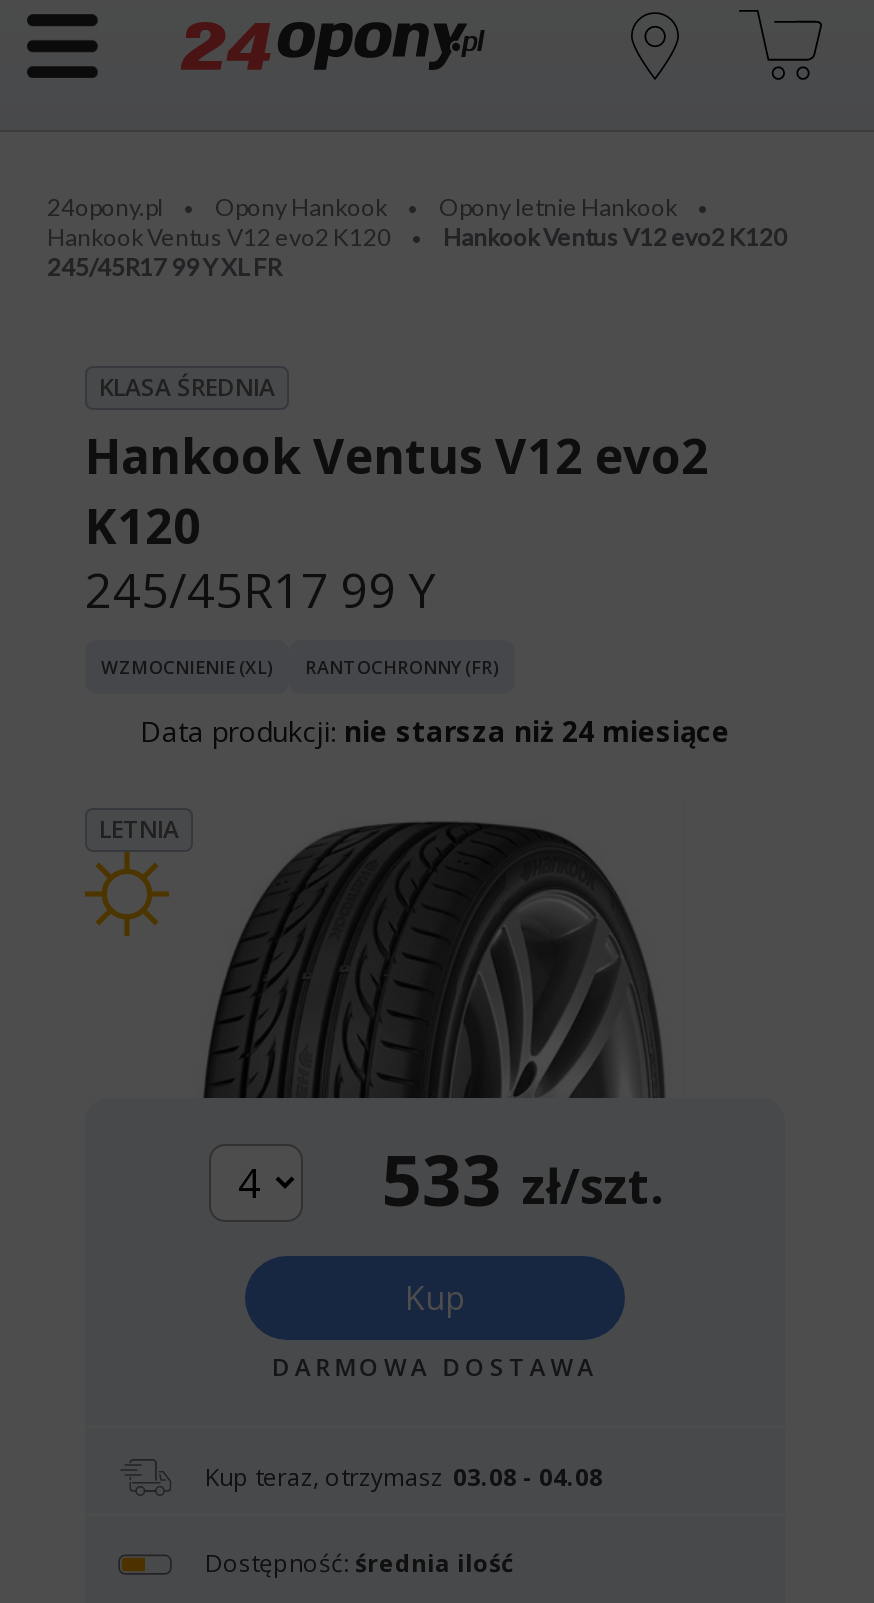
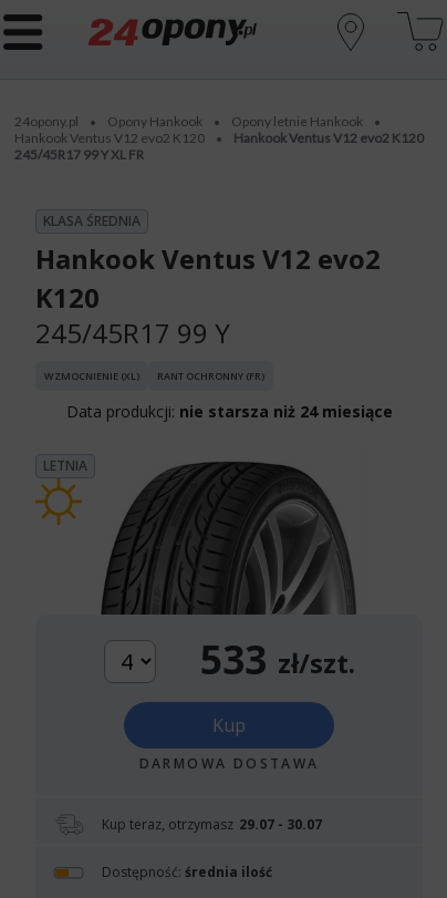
[205,1459,603,1493] Kup teraz, otrzymasz 03.08 - 04.08 -> [102,814,322,833] Kup teraz, otrzymasz 29.07 - 30.07

